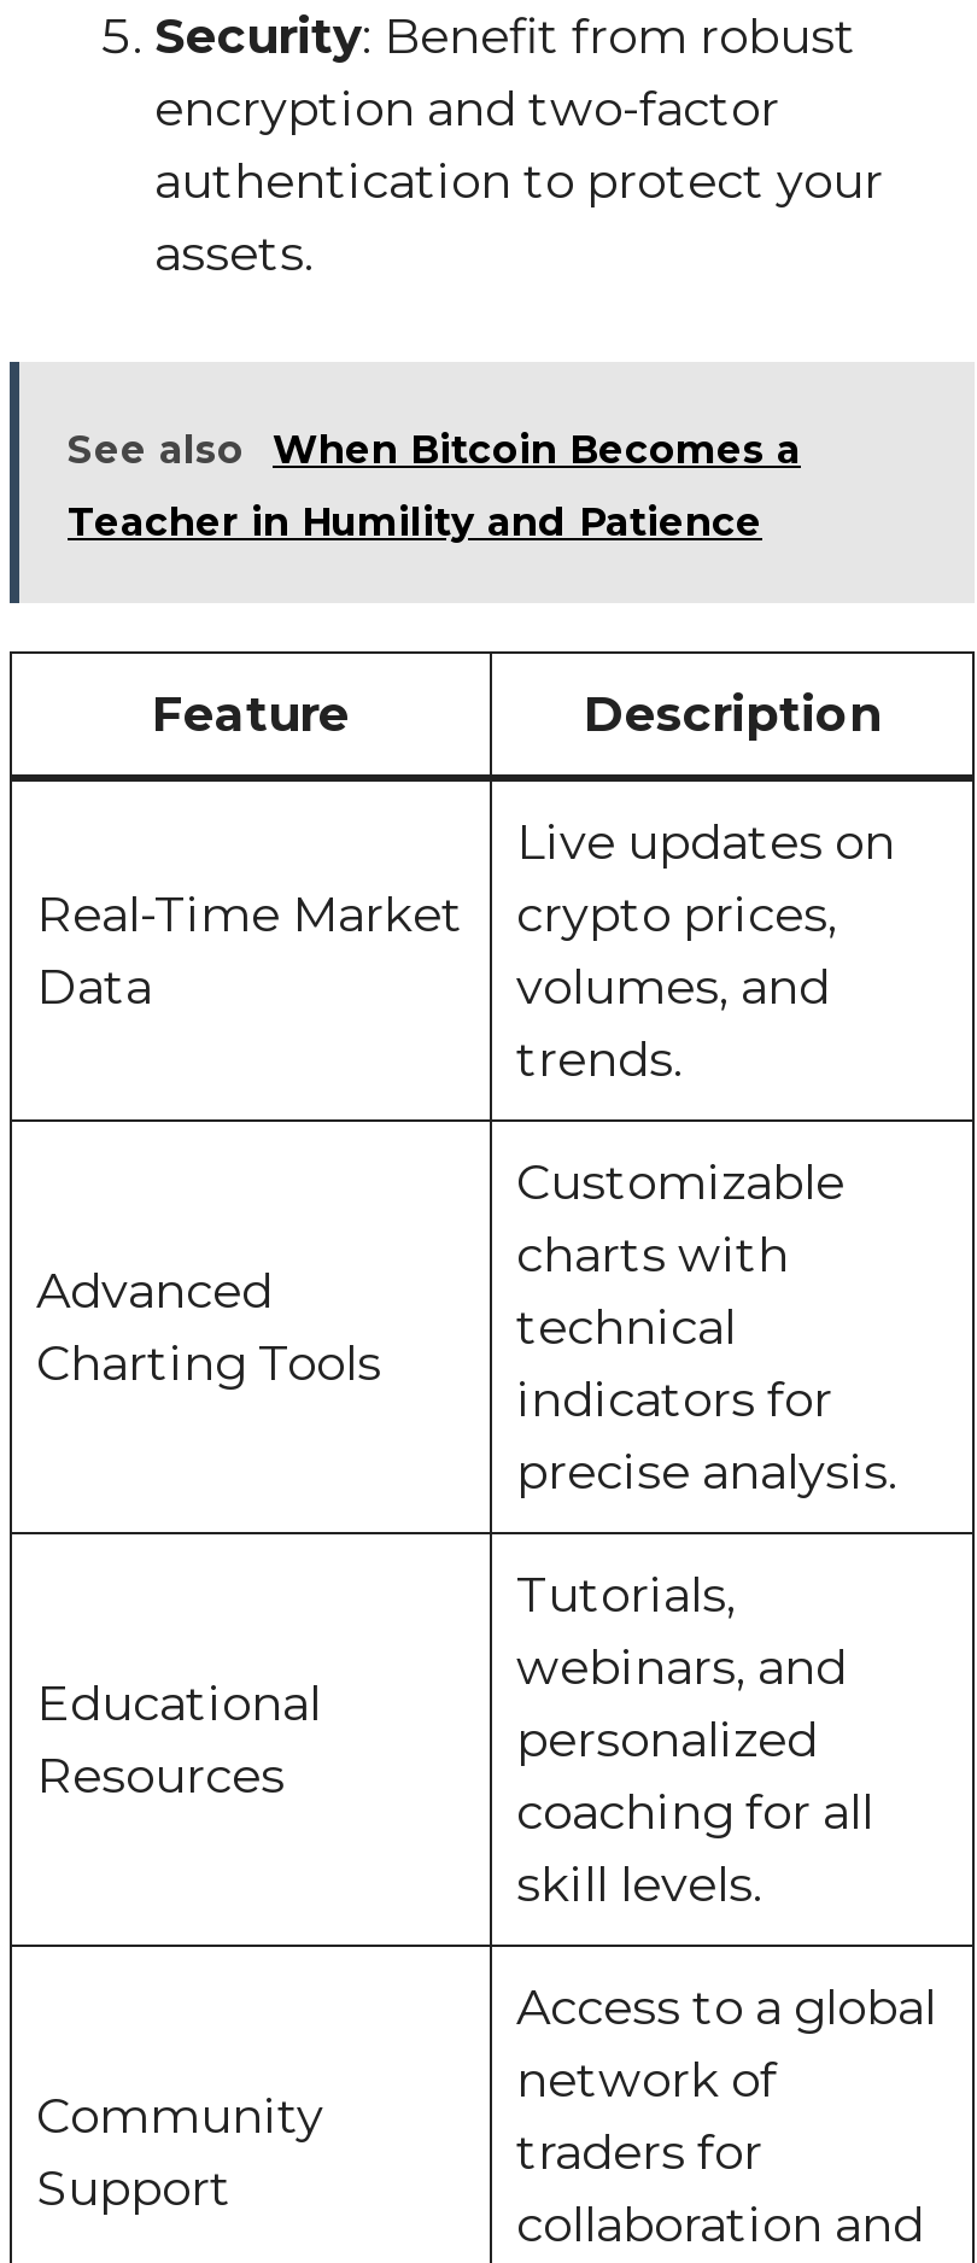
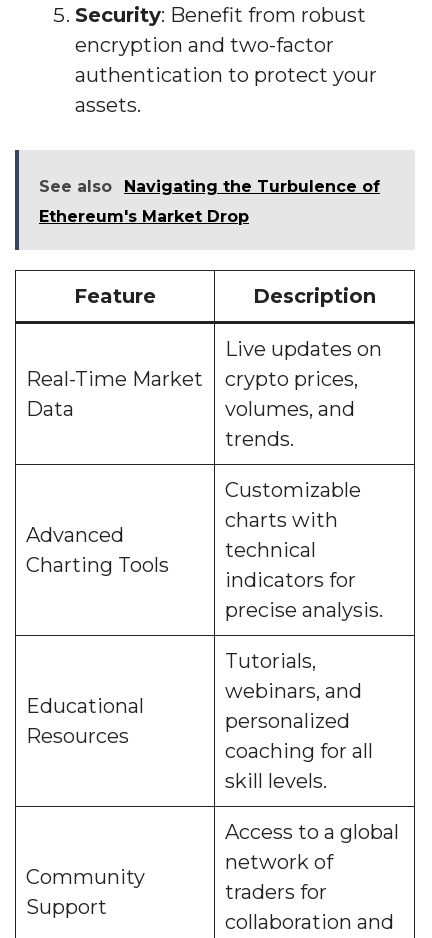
[273,427,801,473] When Bitcoin Becomes a -> [124,177,380,196] Navigating the Turbulence of
[68,499,762,545] Teacher in Humility and Patience -> [39,207,249,226] Ethereum's Market Drop

